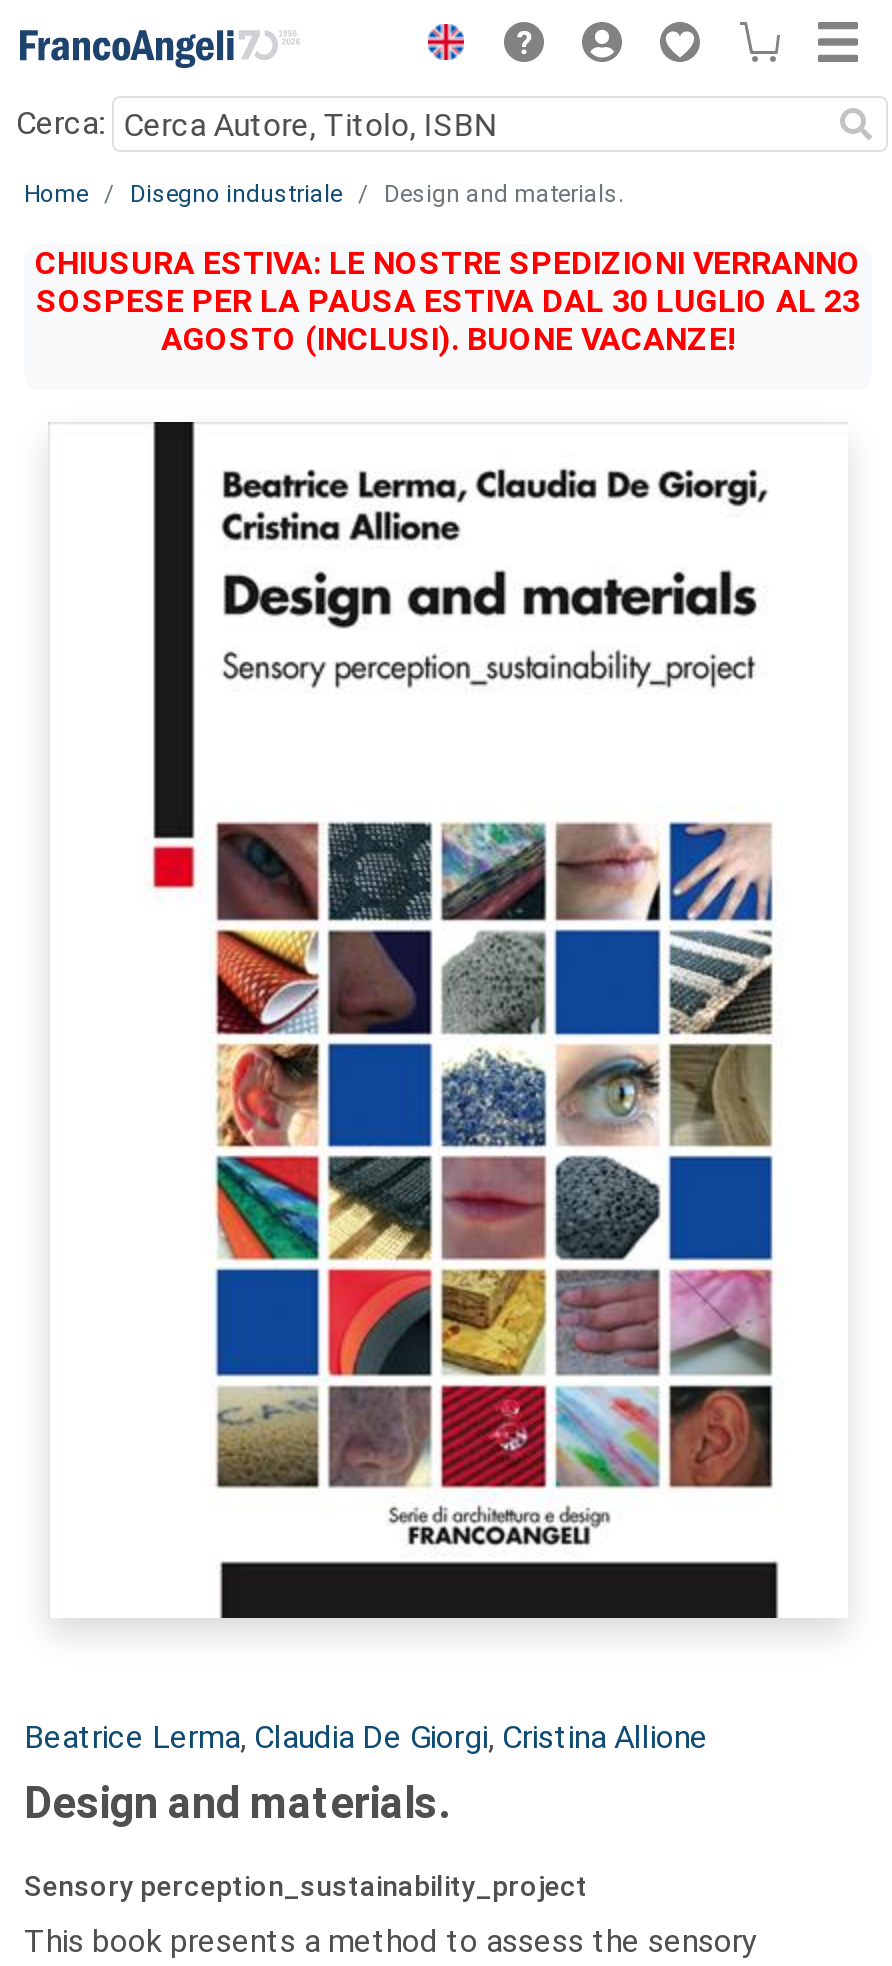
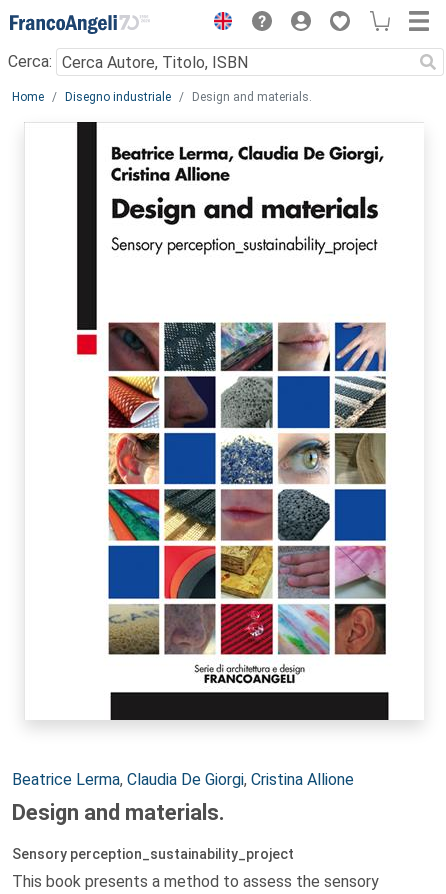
[35,244,861,358] CHIUSURA ESTIVA: LE NOSTRE SPEDIZIONI VERRANNO | SOSPESE PER LA PAUSA ESTIVA DAL 30 LUGLIO AL 23 | AGOSTO (INCLUSI). BUONE VACANZE! -> none

